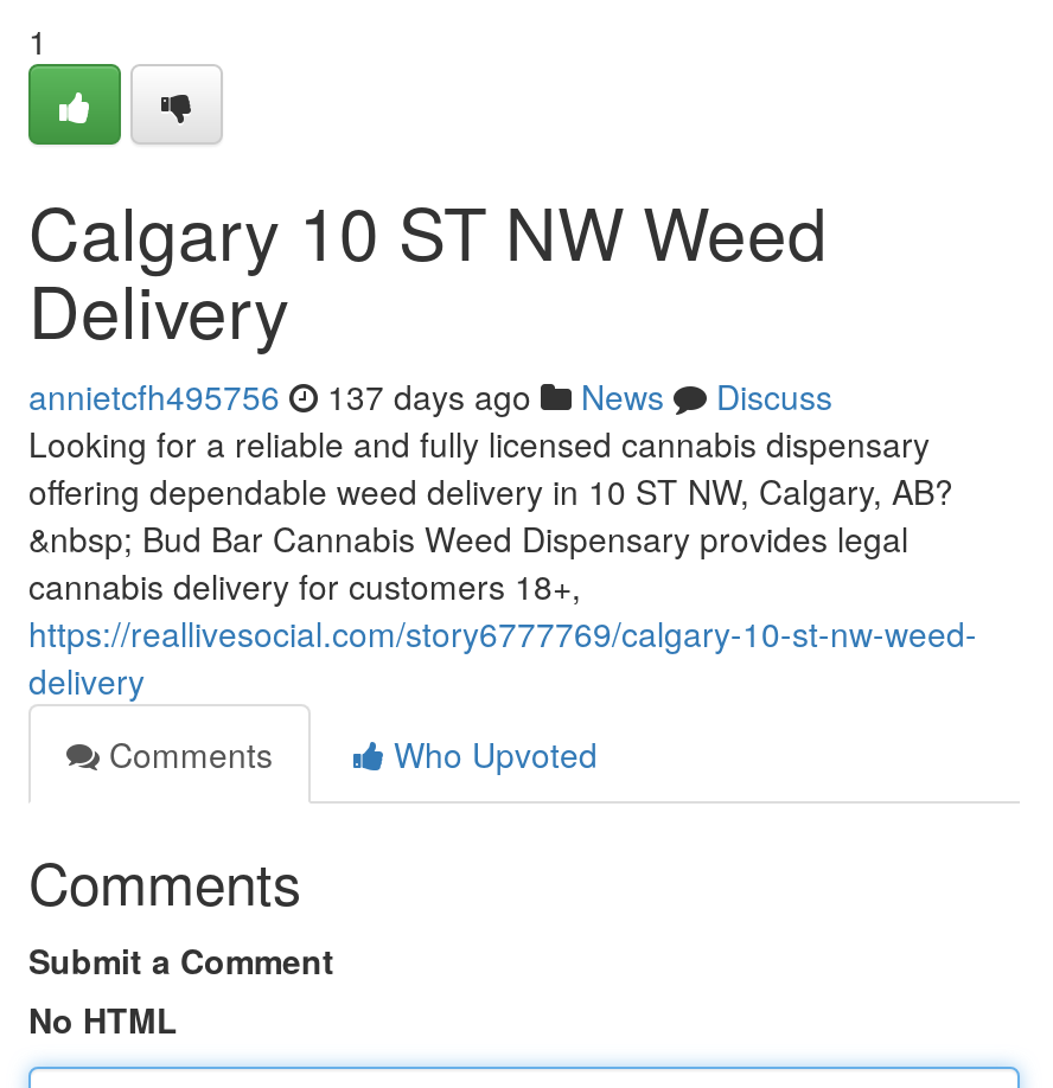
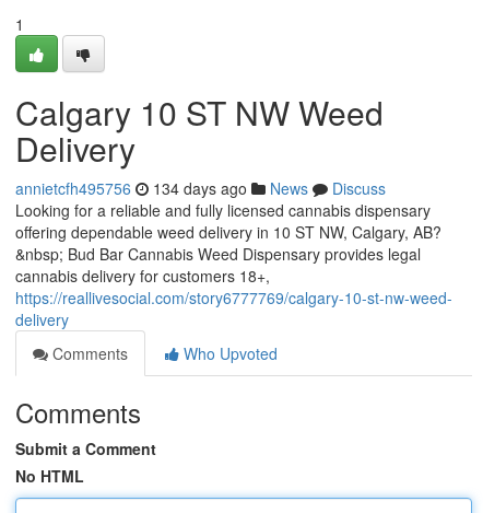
[28,372,832,420] annietcfh495756 137 days ago News Discuss -> [15,177,386,199] annietcfh495756 134 days ago News Discuss

